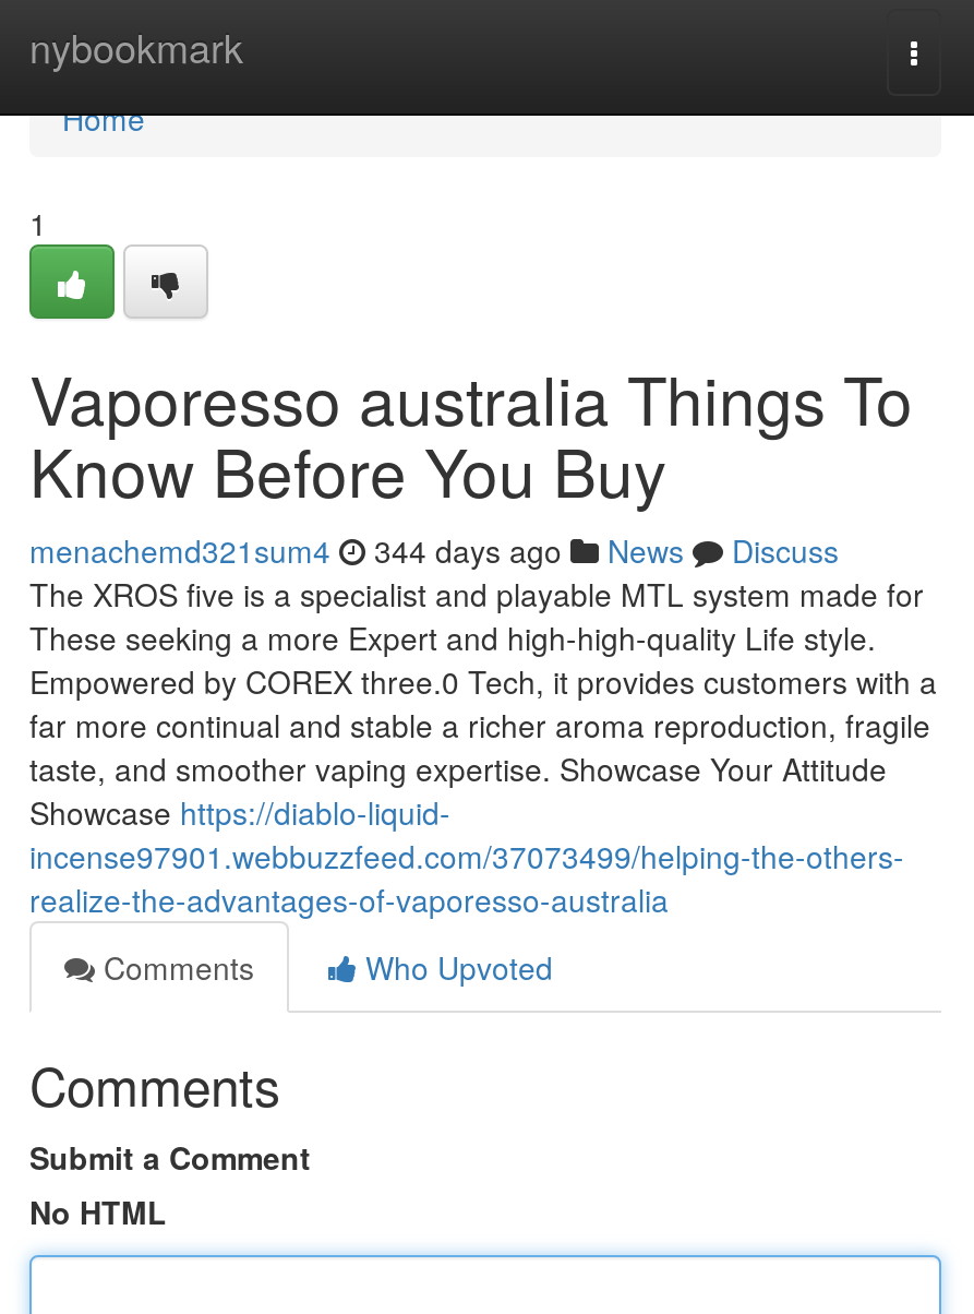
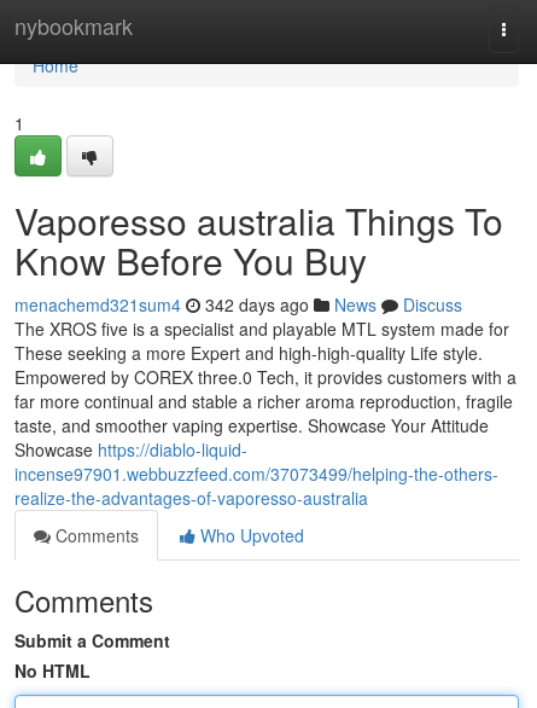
[29,528,839,572] menachemd321sum4 344 days ago News Discuss -> [14,292,462,317] menachemd321sum4 342 days ago News Discuss

